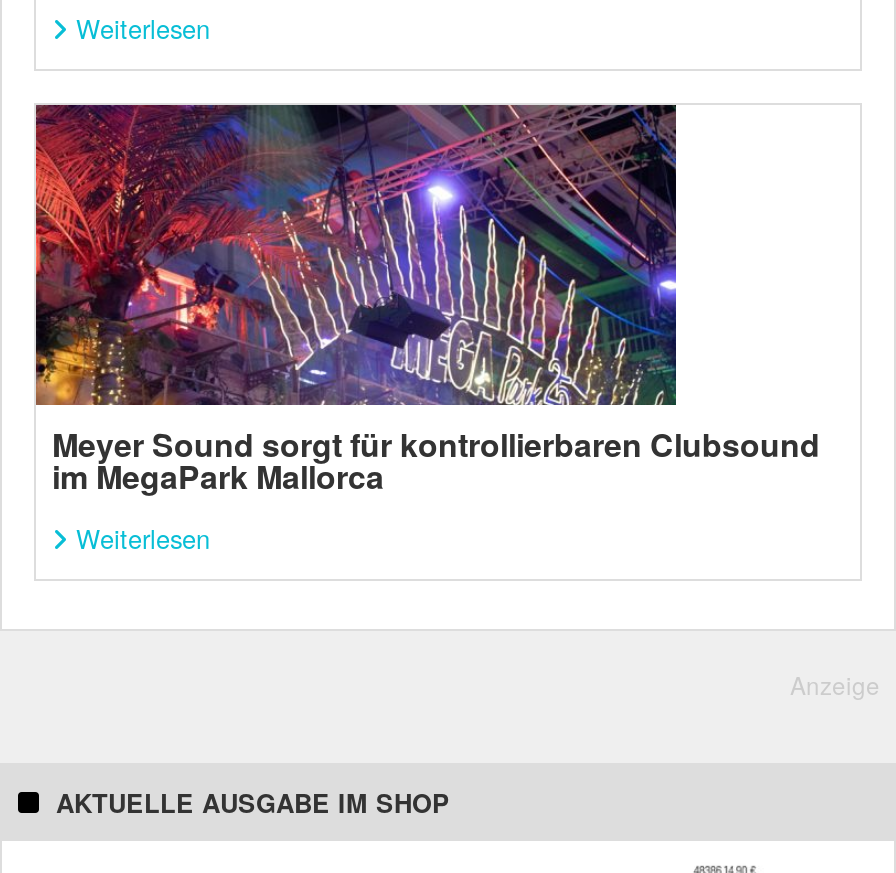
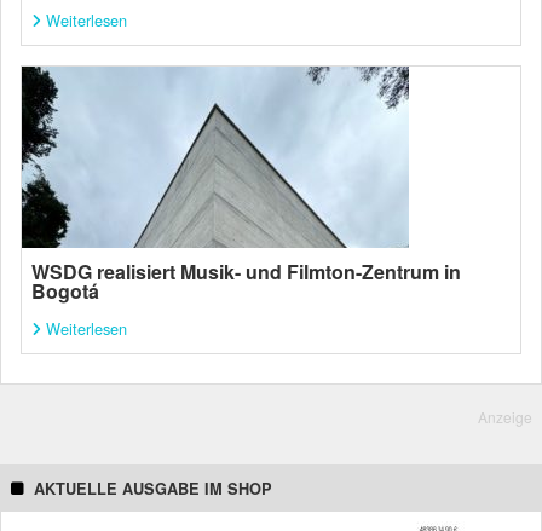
[34,103,820,499] [image] | Meyer Sound sorgt für kontrollierbaren Clubsound | im MegaPark Mallorca -> [21,65,461,305] [image] | WSDG realisiert Musik- und Filmton-Zentrum in | Bogotá

